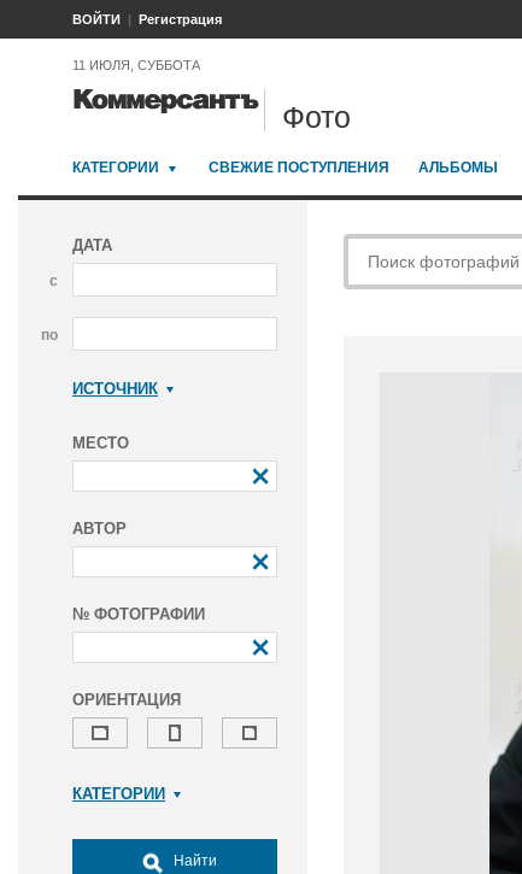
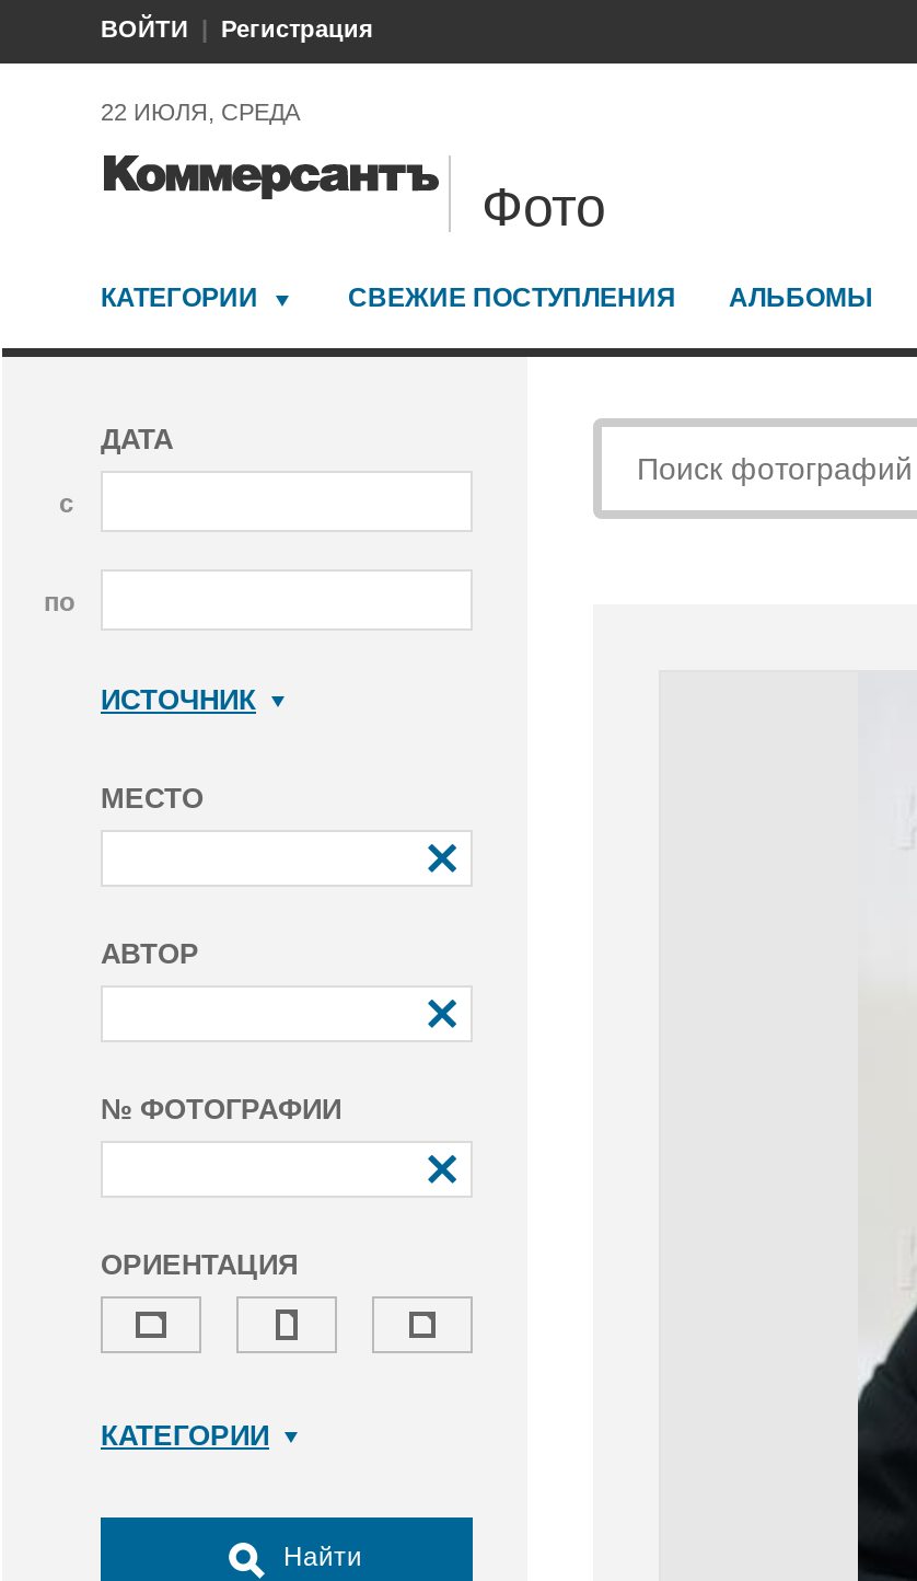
[72,58,200,72] 11 ИЮЛЯ, СУББОТА -> [101,99,300,125] 22 ИЮЛЯ, СРЕДА

